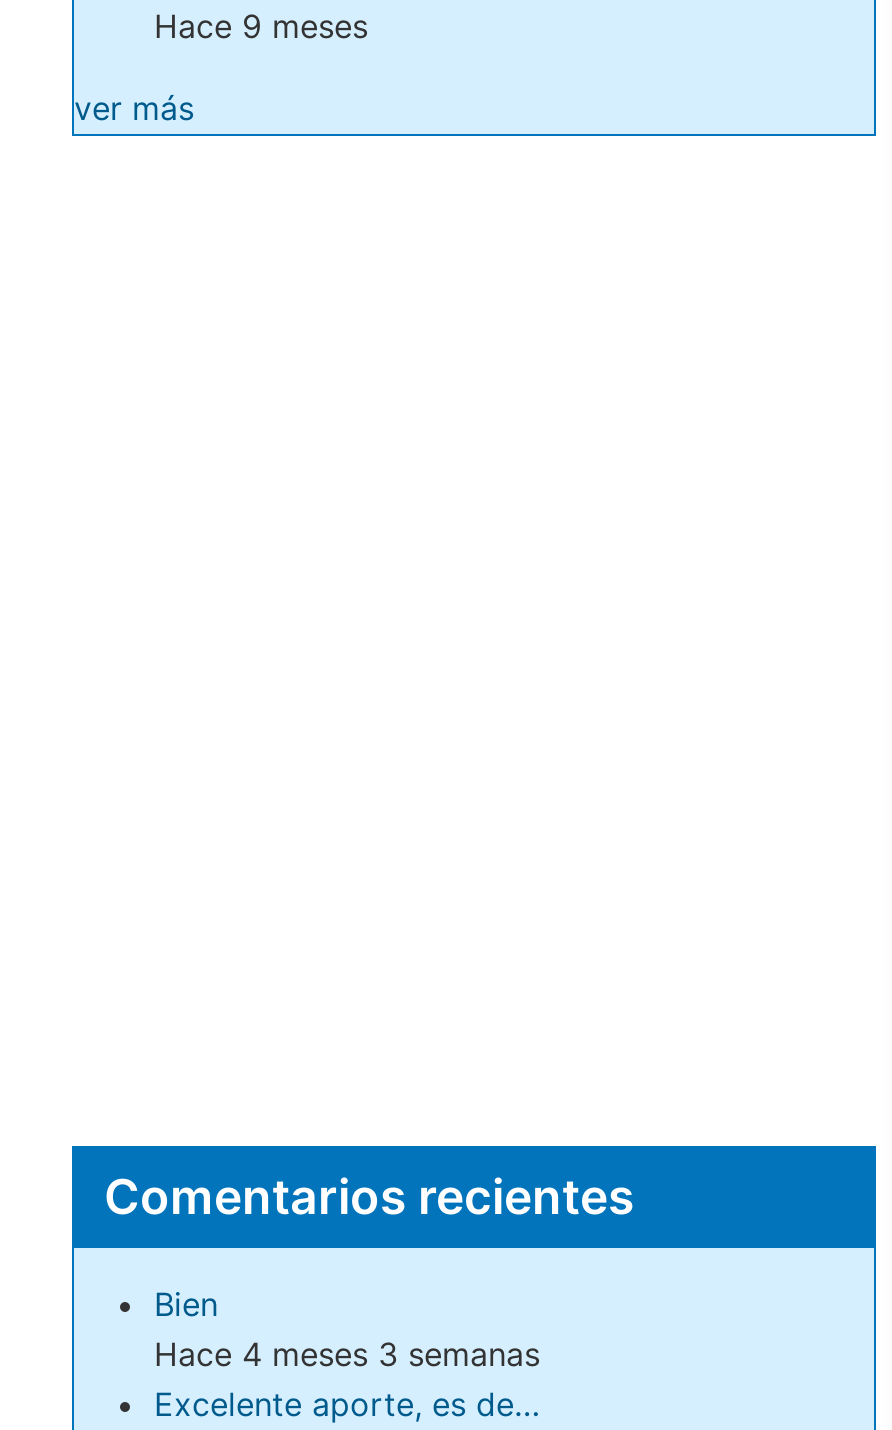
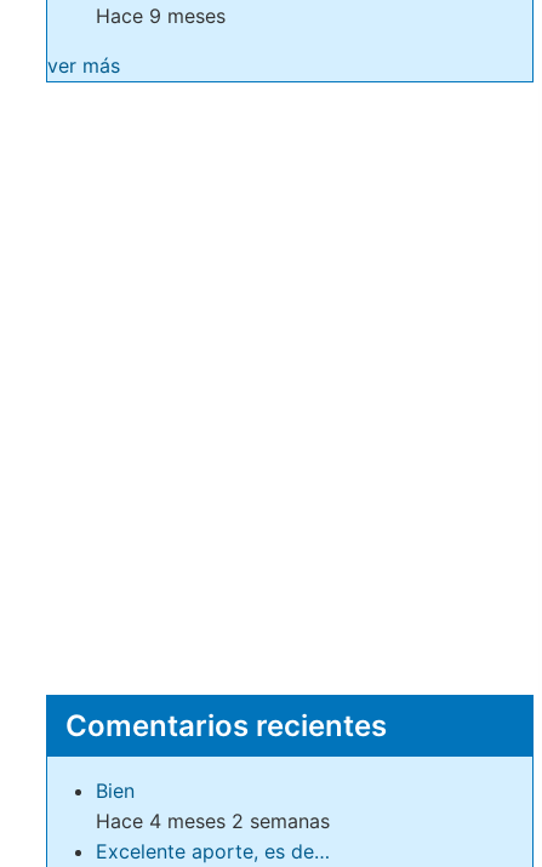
[154,1334,540,1374] Hace 4 meses 3 semanas -> [96,809,330,833] Hace 4 meses 2 semanas

